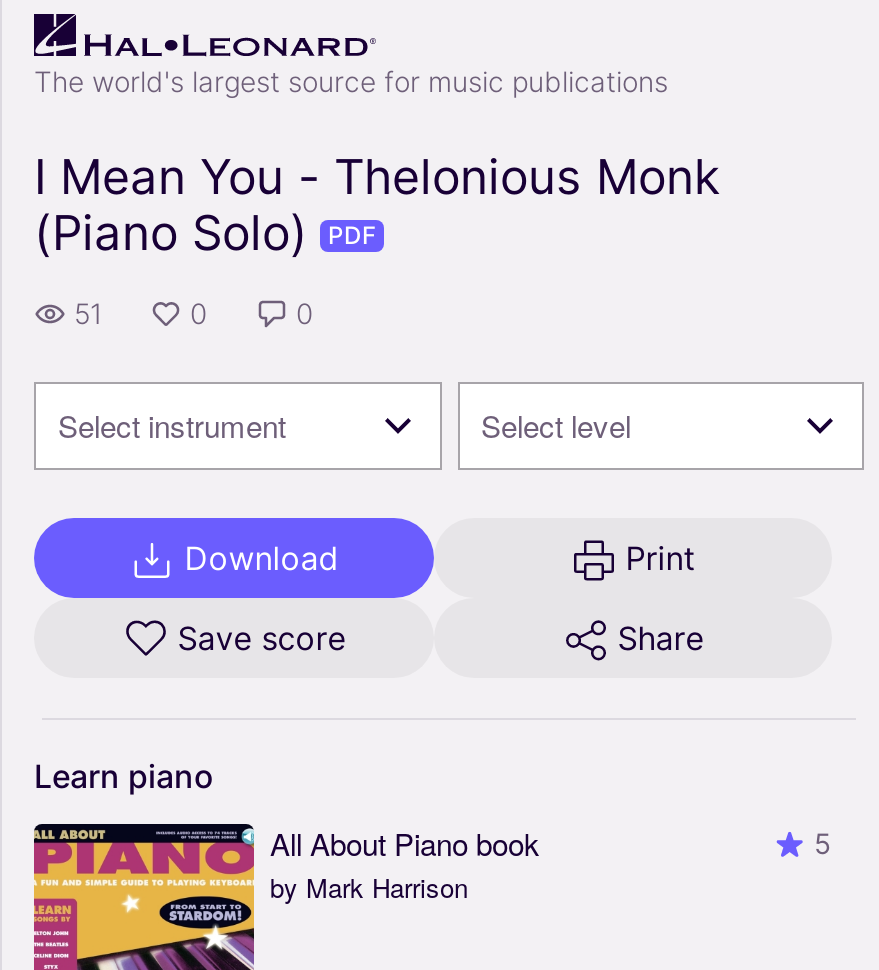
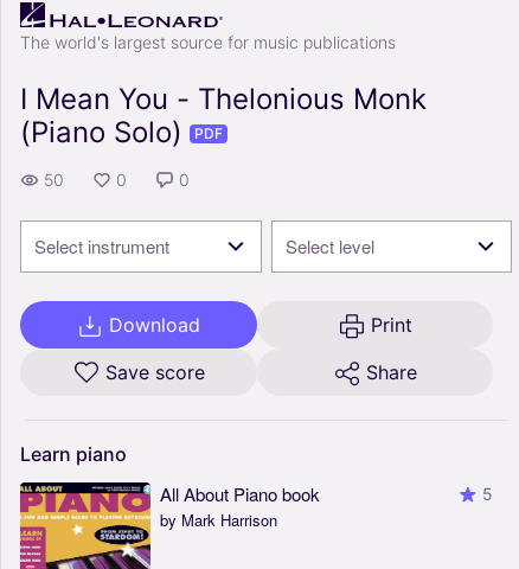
[74,297,102,331] 51 -> [44,170,64,190] 50

